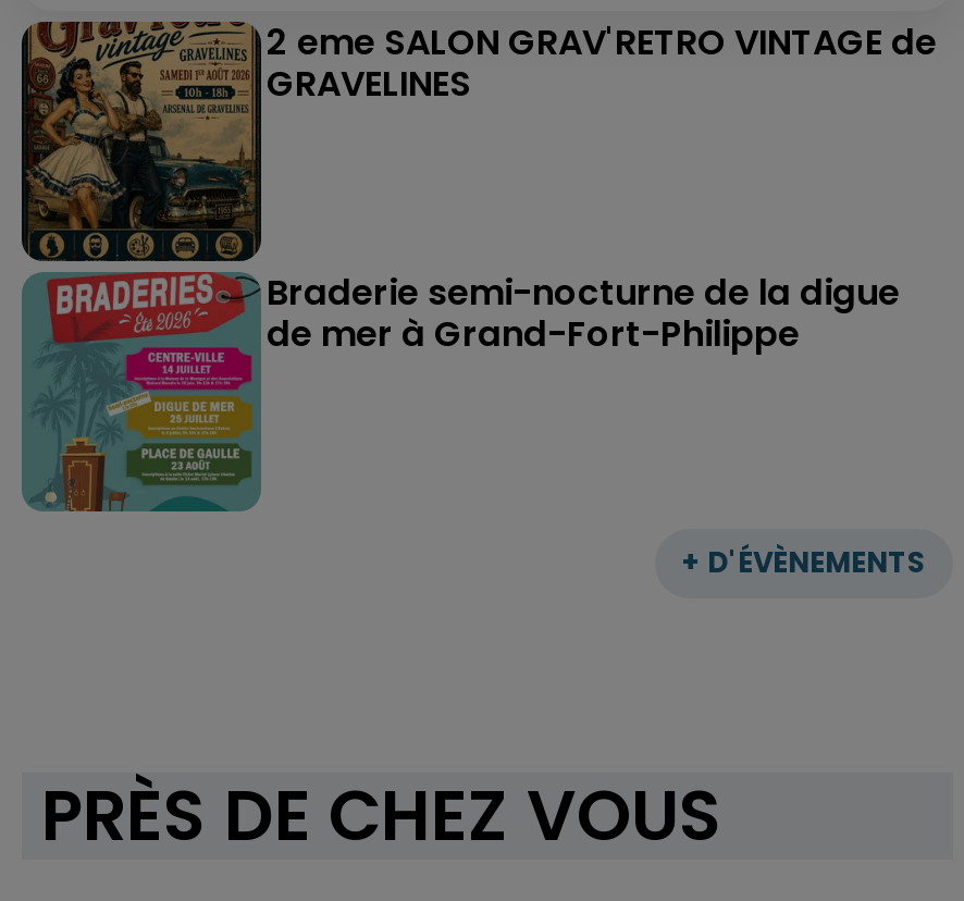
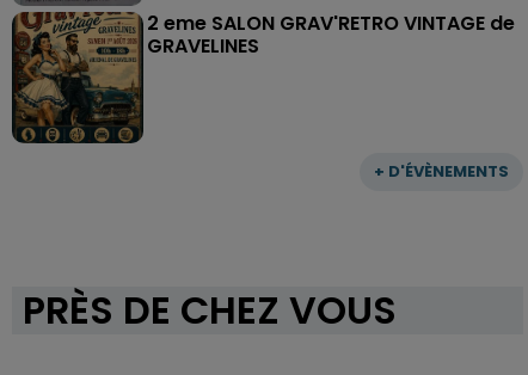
[24,268,900,514] [image] | Braderie semi-nocturne de la digue | de mer à Grand-Fort-Philippe -> none

